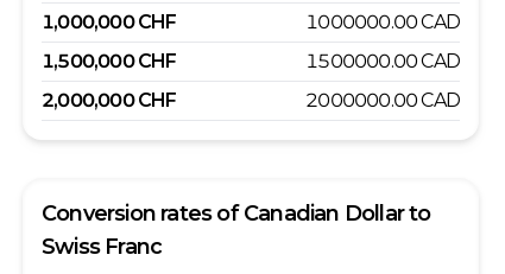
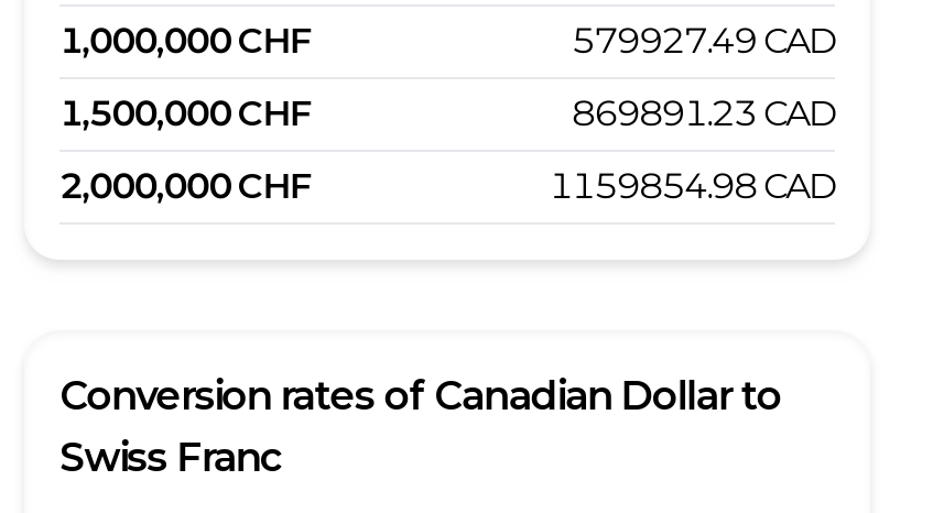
[306,11,460,33] 1000000.00 CAD -> [571,20,835,62] 579927.49 CAD
[306,50,460,72] 1500000.00 CAD -> [571,92,835,134] 869891.23 CAD
[306,89,460,111] 2000000.00 CAD -> [549,165,835,207] 1159854.98 CAD

